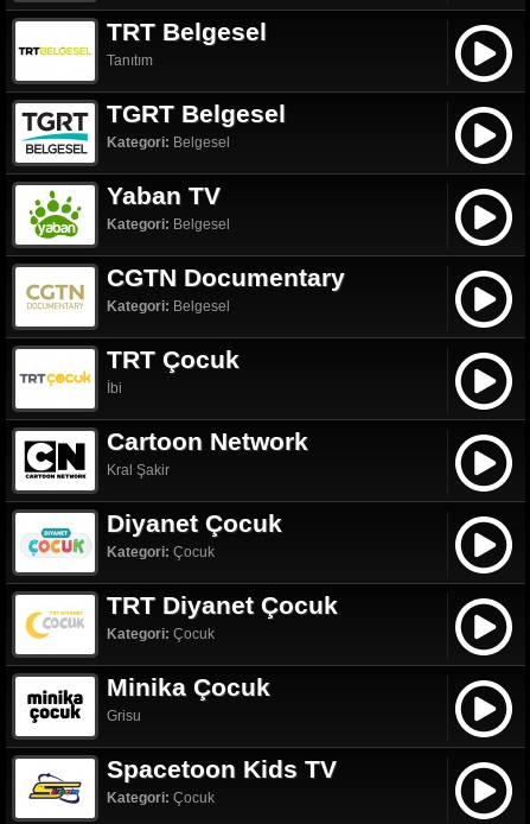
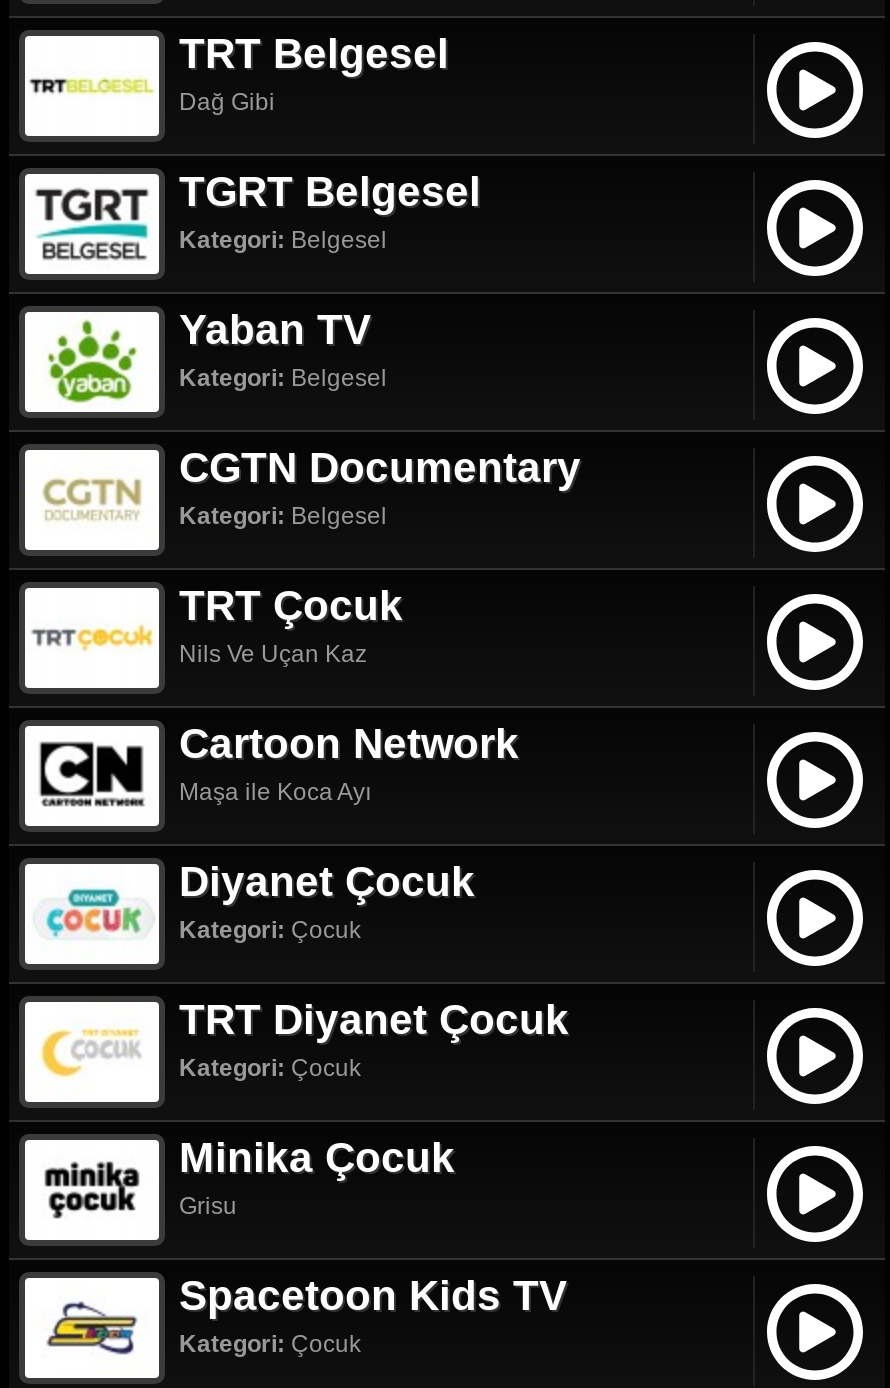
[107,52,153,69] Tanıtım -> [179,88,275,116] Dağ Gibi
[107,380,122,396] İbi -> [179,640,367,668] Nils Ve Uçan Kaz
[107,462,170,478] Kral Şakir -> [179,778,371,806] Maşa ile Koca Ayı

